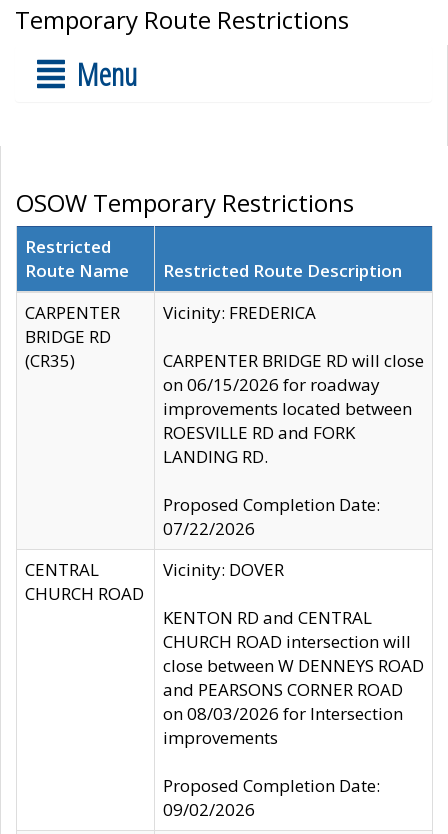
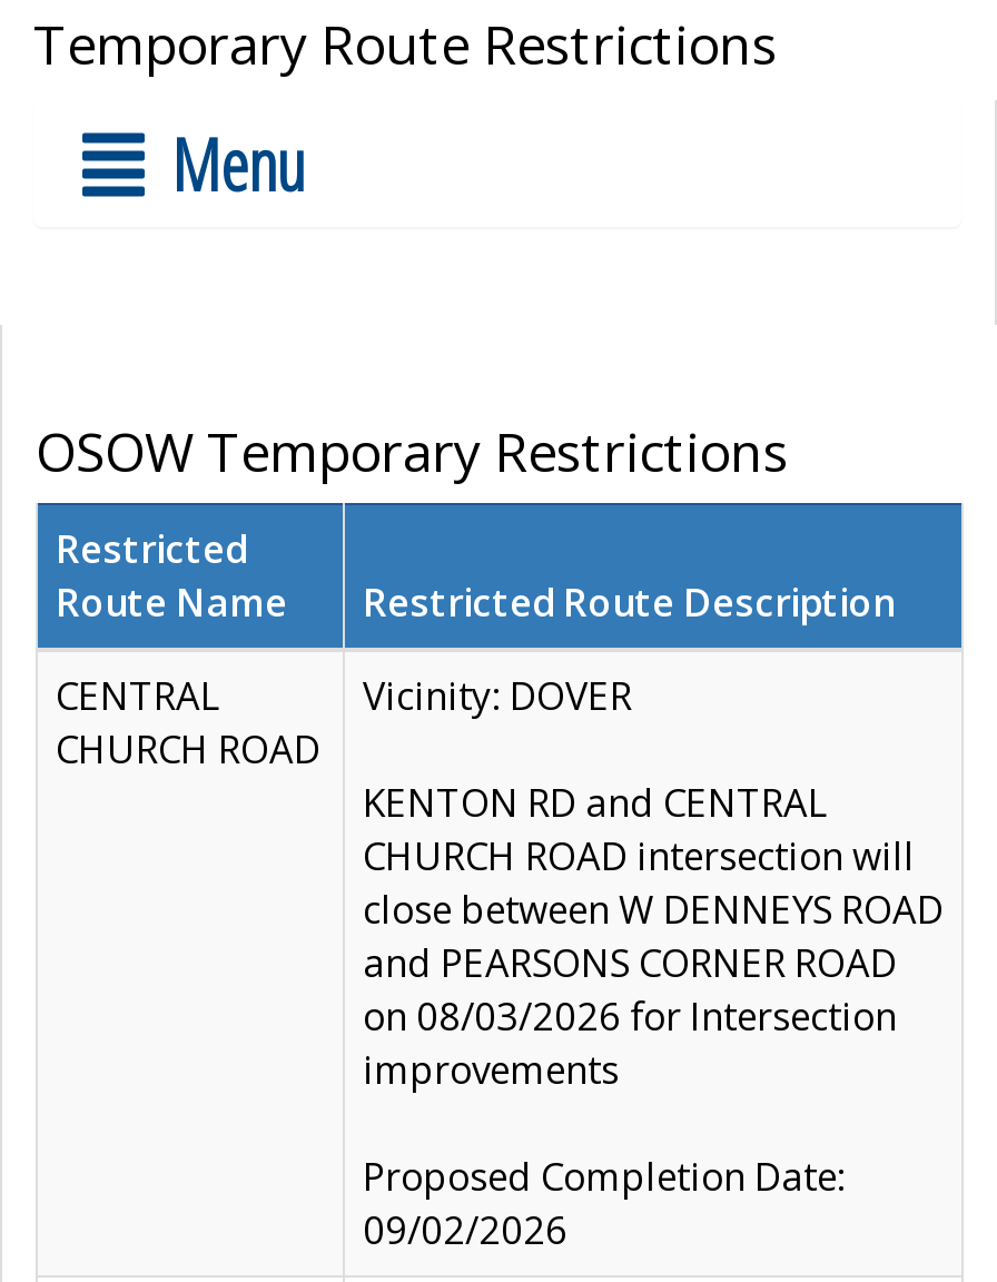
[25,301,120,372] CARPENTER | BRIDGE RD | (CR35) -> none
[163,301,424,540] Vicinity: FREDERICA | CARPENTER BRIDGE RD will close | on 06/15/2026 for roadway | improvements located between | ROESVILLE RD and FORK | LANDING RD. | Proposed Completion Date: | 07/22/2026 -> none

